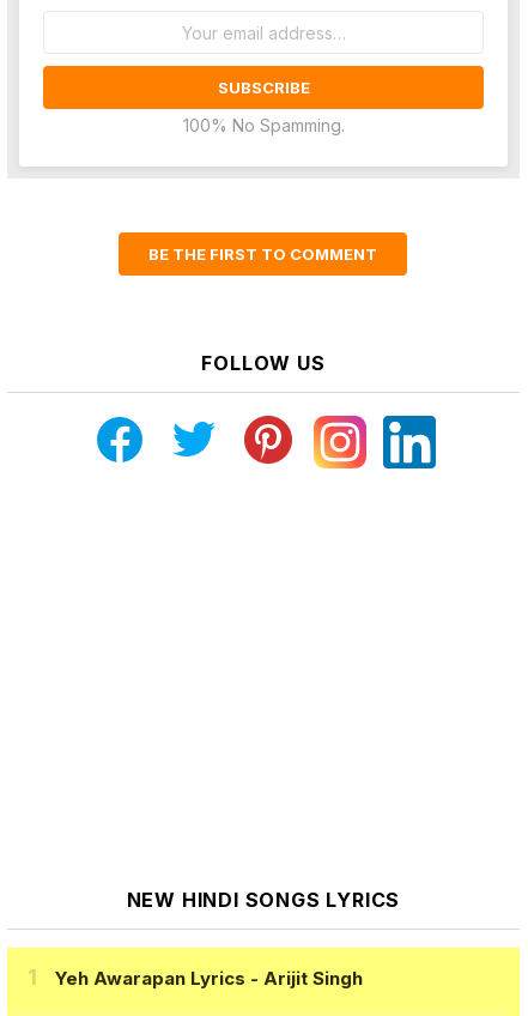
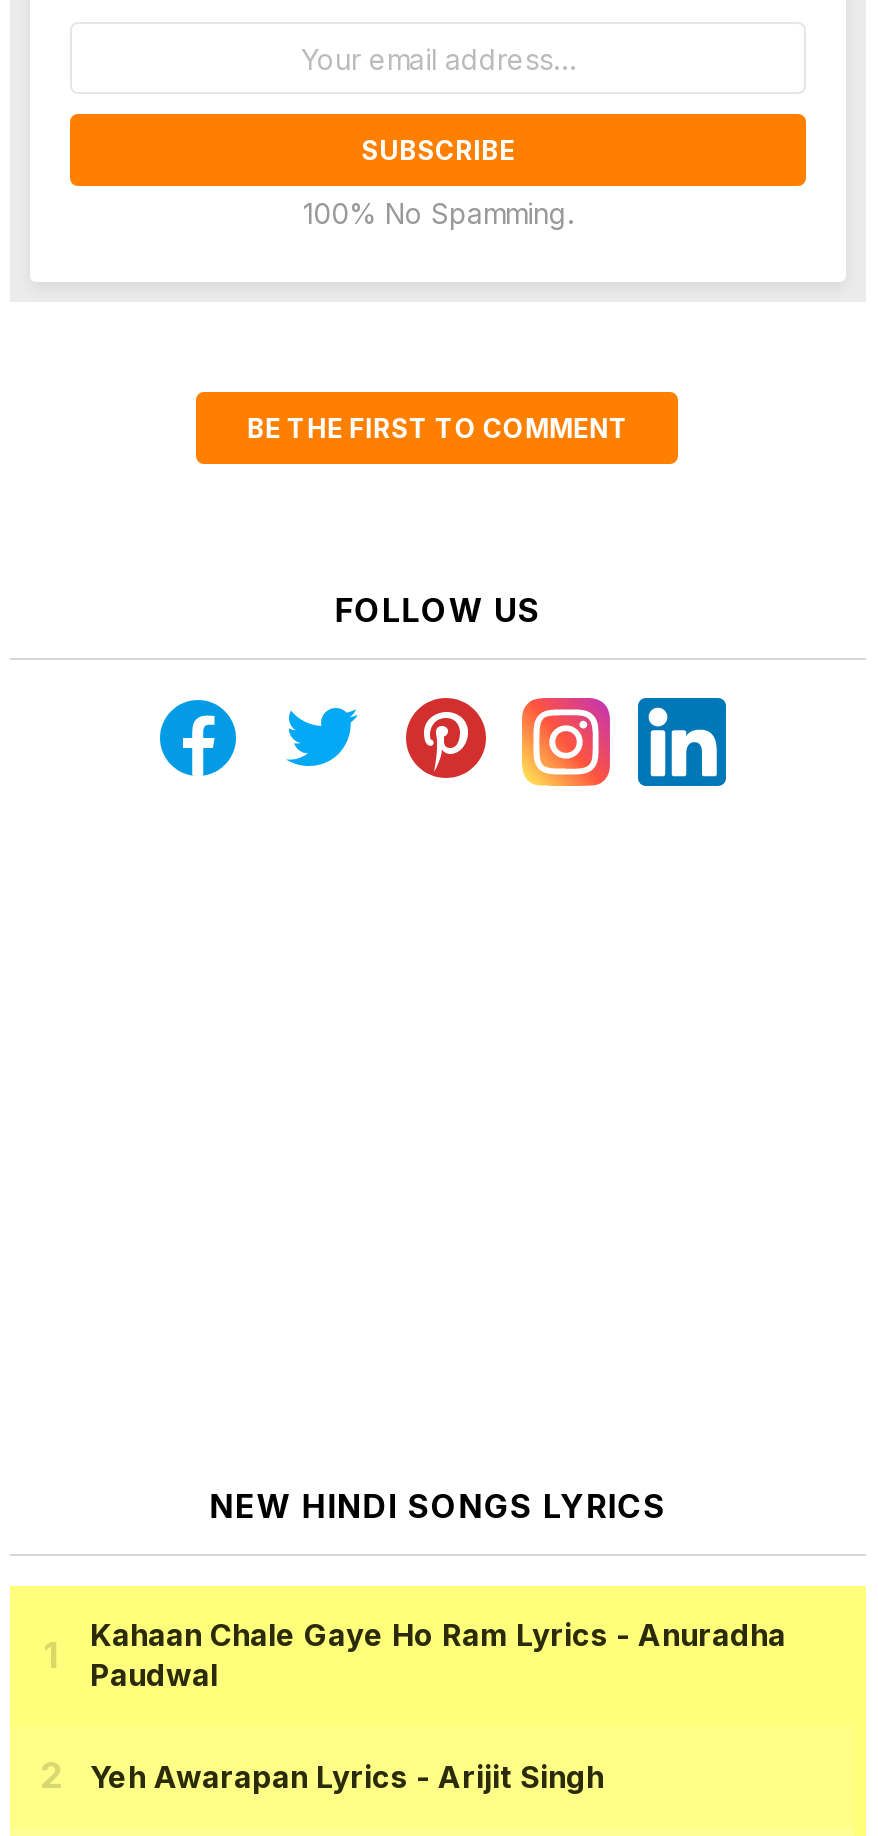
none -> [90,1617,786,1695] Kahaan Chale Gaye Ho Ram Lyrics - Anuradha | Paudwal

